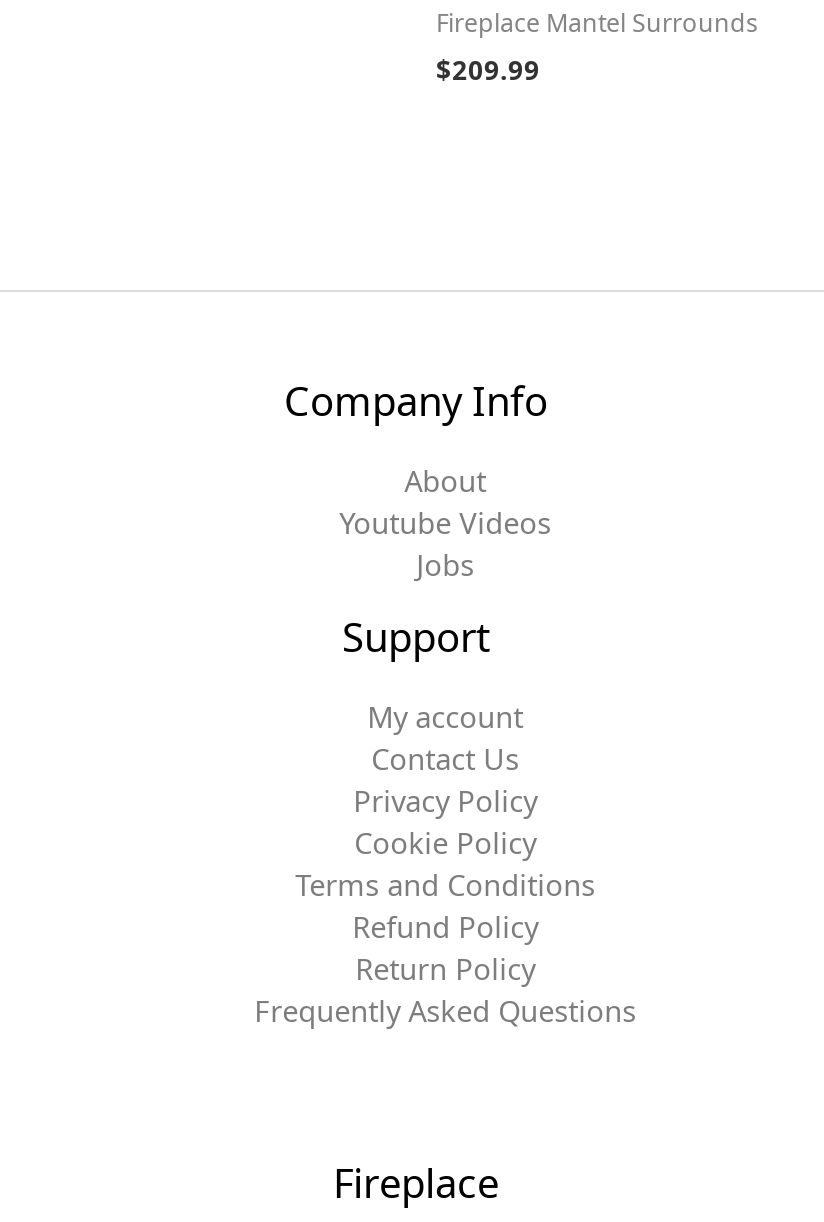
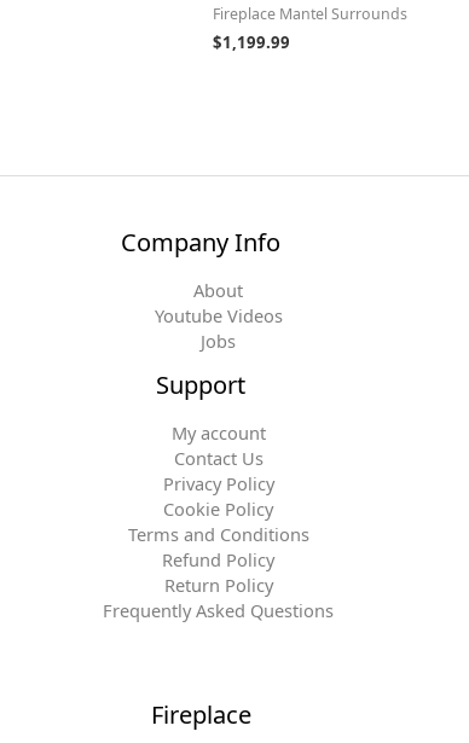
[436,51,540,87] $209.99 -> [213,31,290,53] $1,199.99

